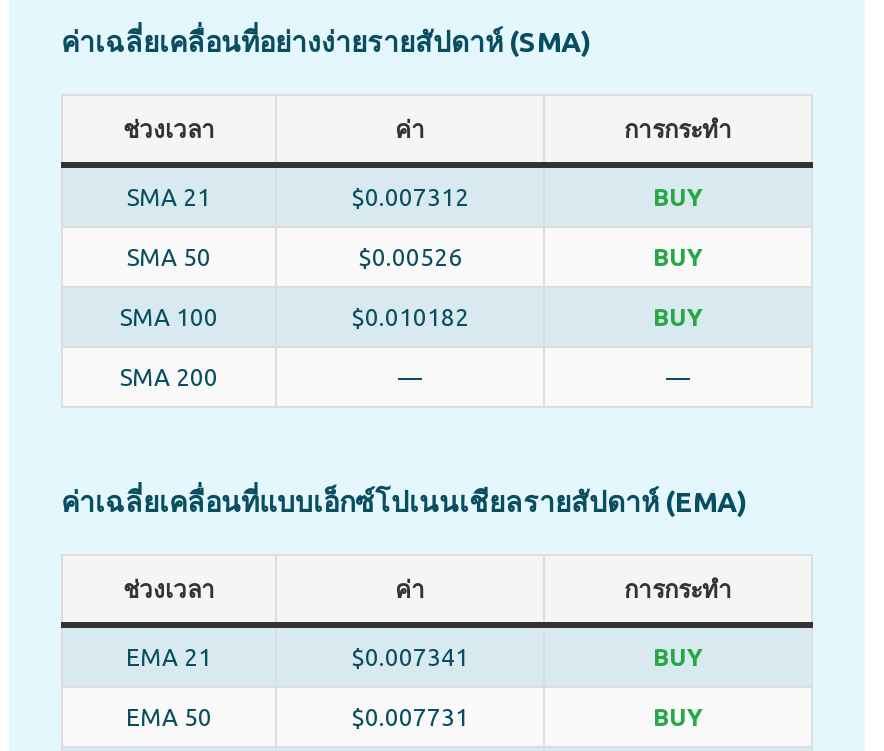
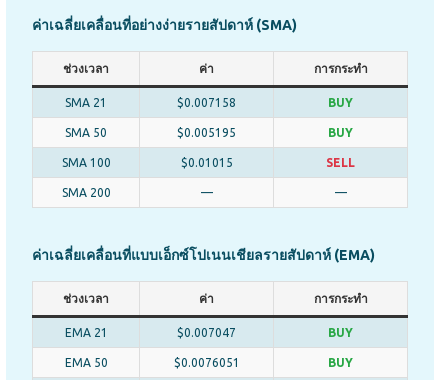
[351,184,469,210] $0.007312 -> [177,96,236,109] $0.007158
[358,244,462,270] $0.00526 -> [177,126,236,139] $0.005195
[351,304,703,330] $0.010182 | BUY -> [180,156,355,169] $0.01015 | SELL
[351,645,469,671] $0.007341 -> [177,326,236,339] $0.007047
[351,705,469,731] $0.007731 -> [173,356,239,369] $0.0076051

